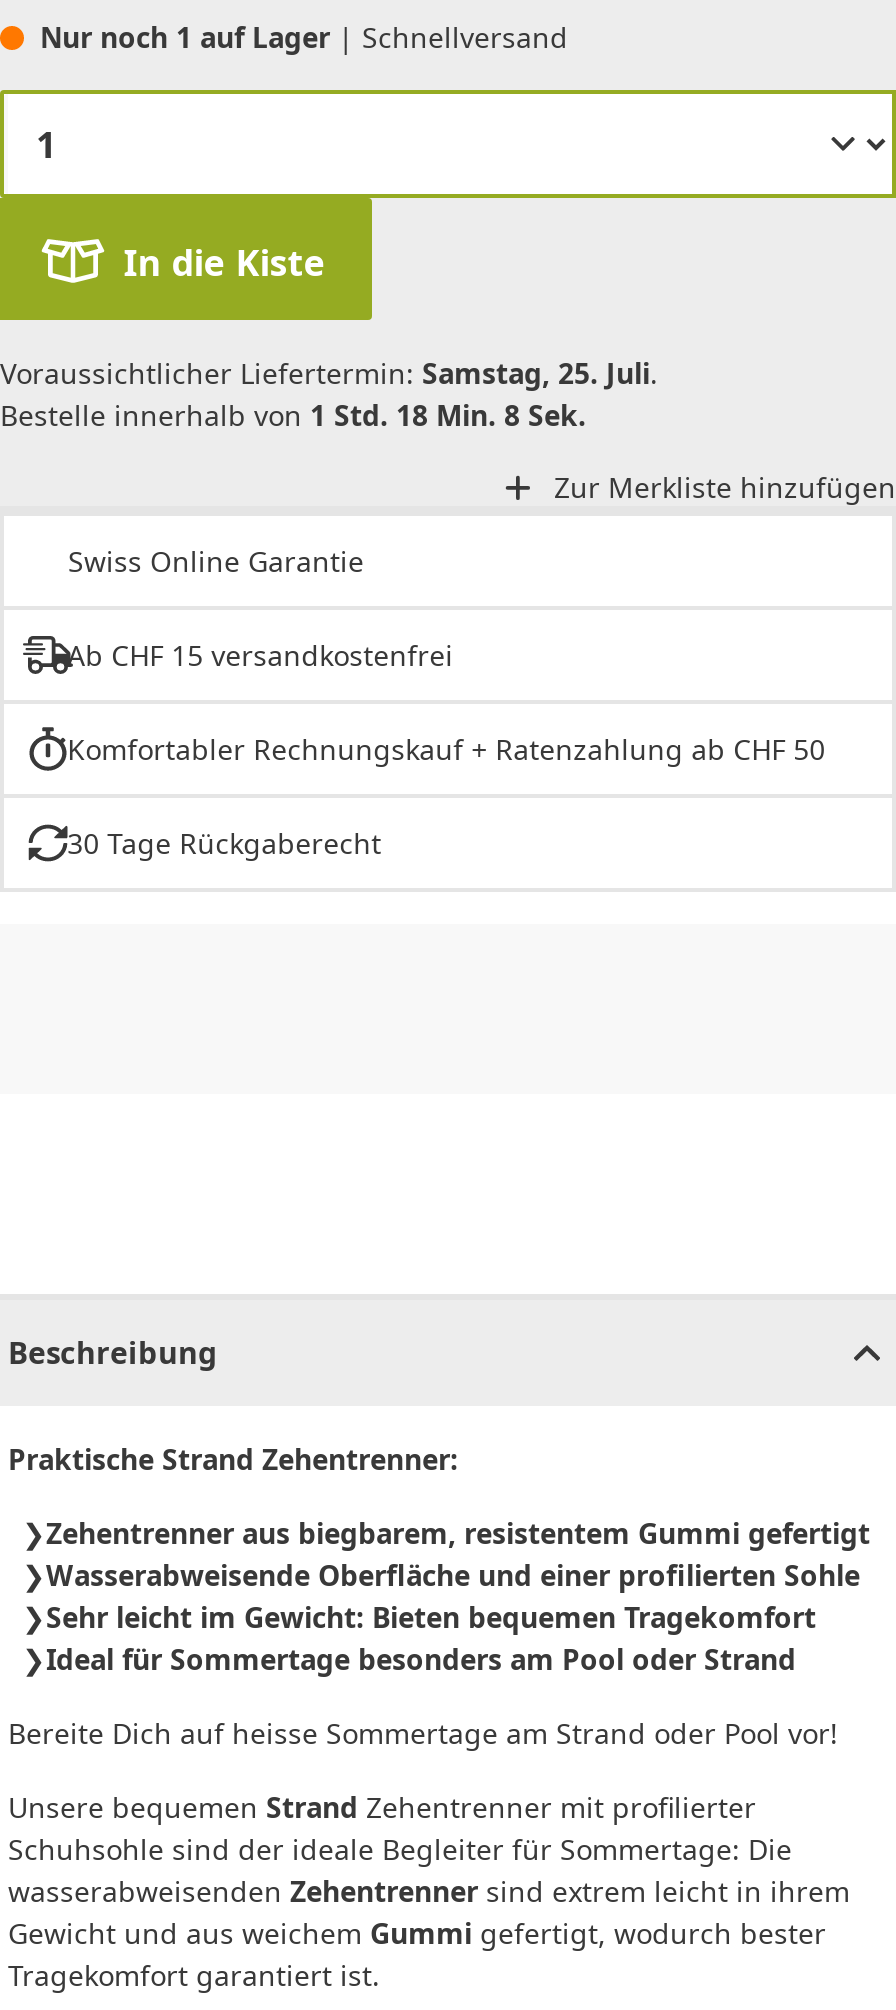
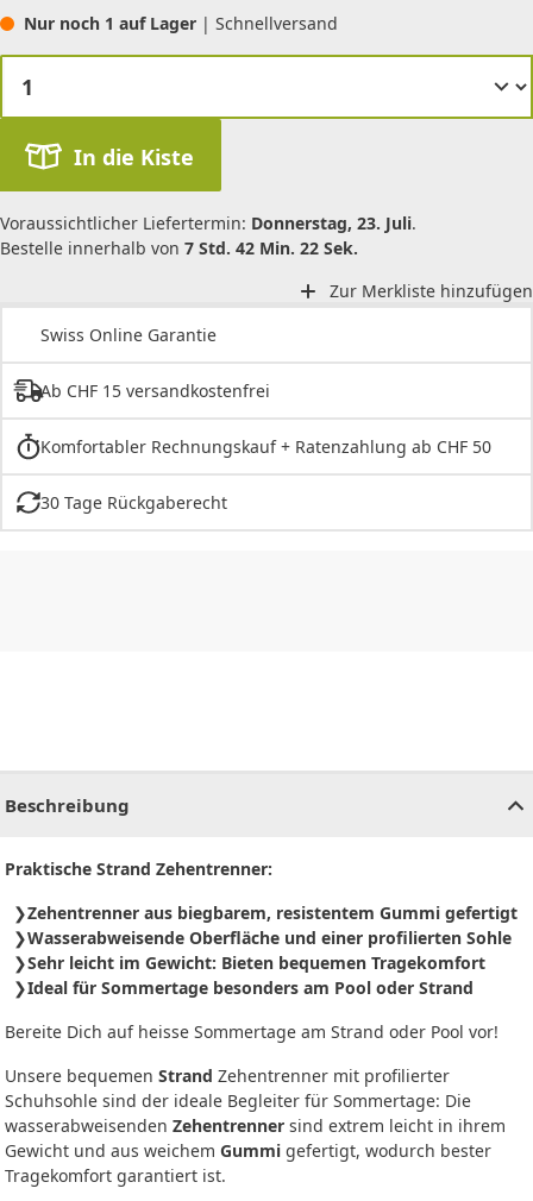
[0,353,658,391] Voraussichtlicher Liefertermin: Samstag, 25. Juli. -> [0,211,416,234] Voraussichtlicher Liefertermin: Donnerstag, 23. Juli.
[0,395,586,433] Bestelle innerhalb von 1 Std. 18 Min. 8 Sek. -> [0,236,358,259] Bestelle innerhalb von 7 Std. 42 Min. 22 Sek.

